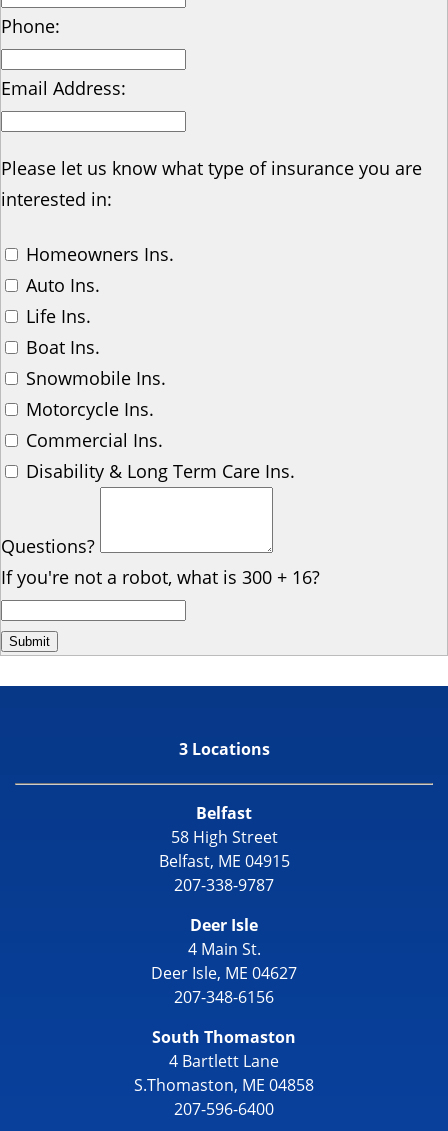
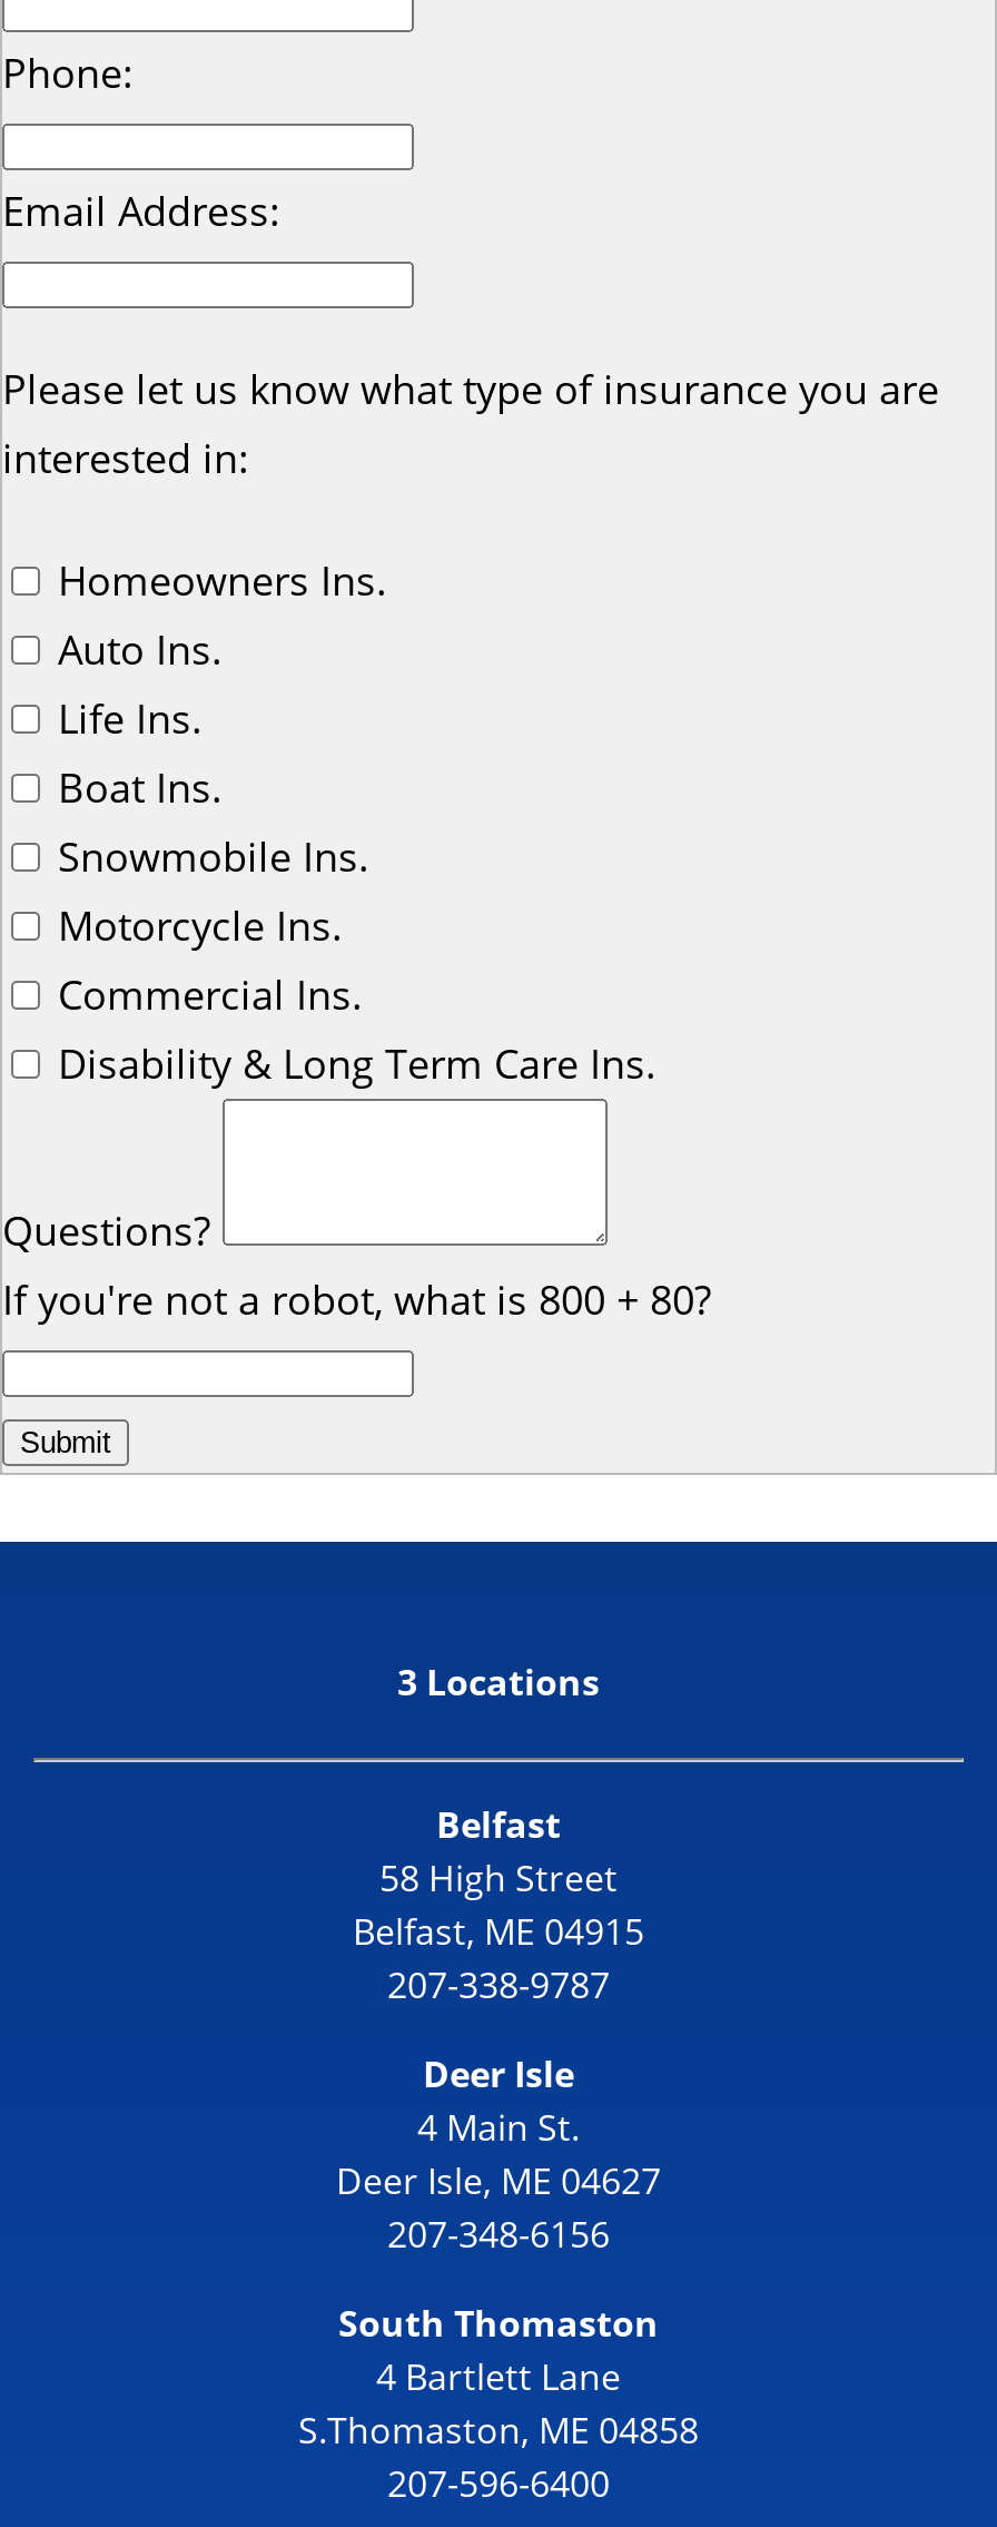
[1,565,320,589] If you're not a robot, what is 300 + 16? -> [2,1272,712,1326] If you're not a robot, what is 800 + 80?

